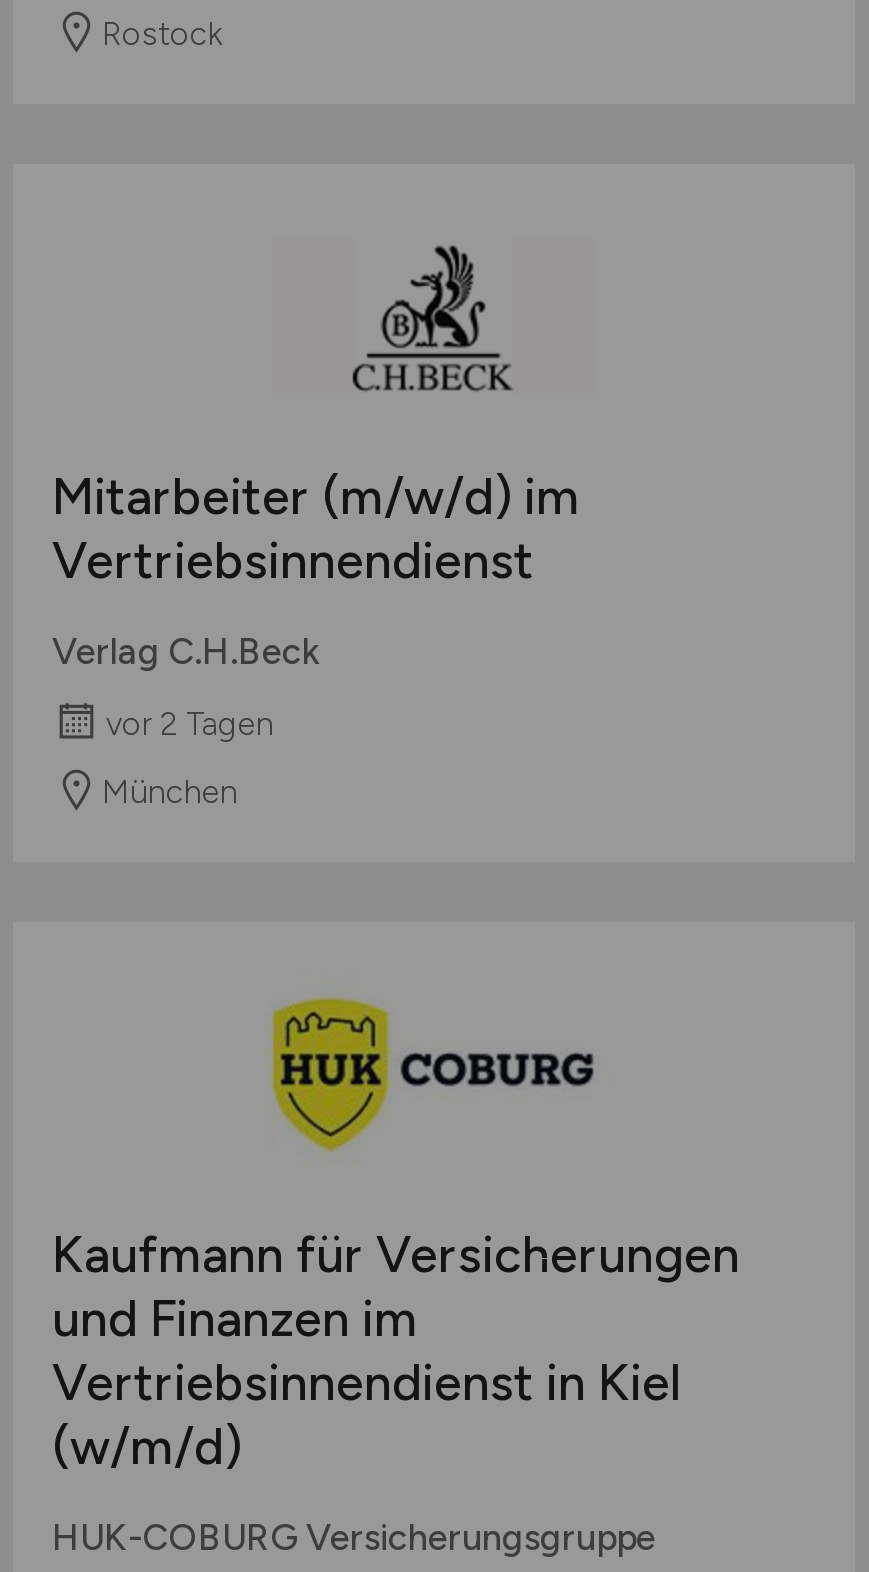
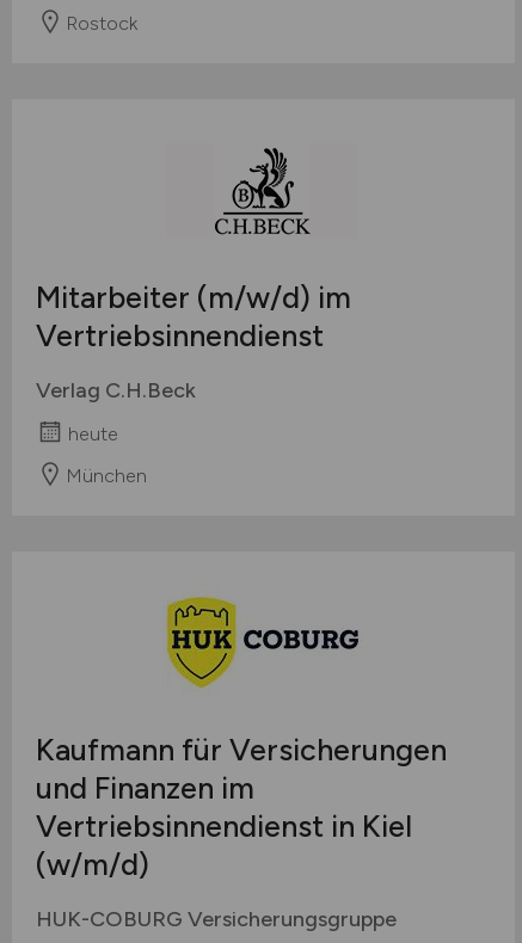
[106,704,274,742] vor 2 Tagen -> [67,422,118,445] heute

